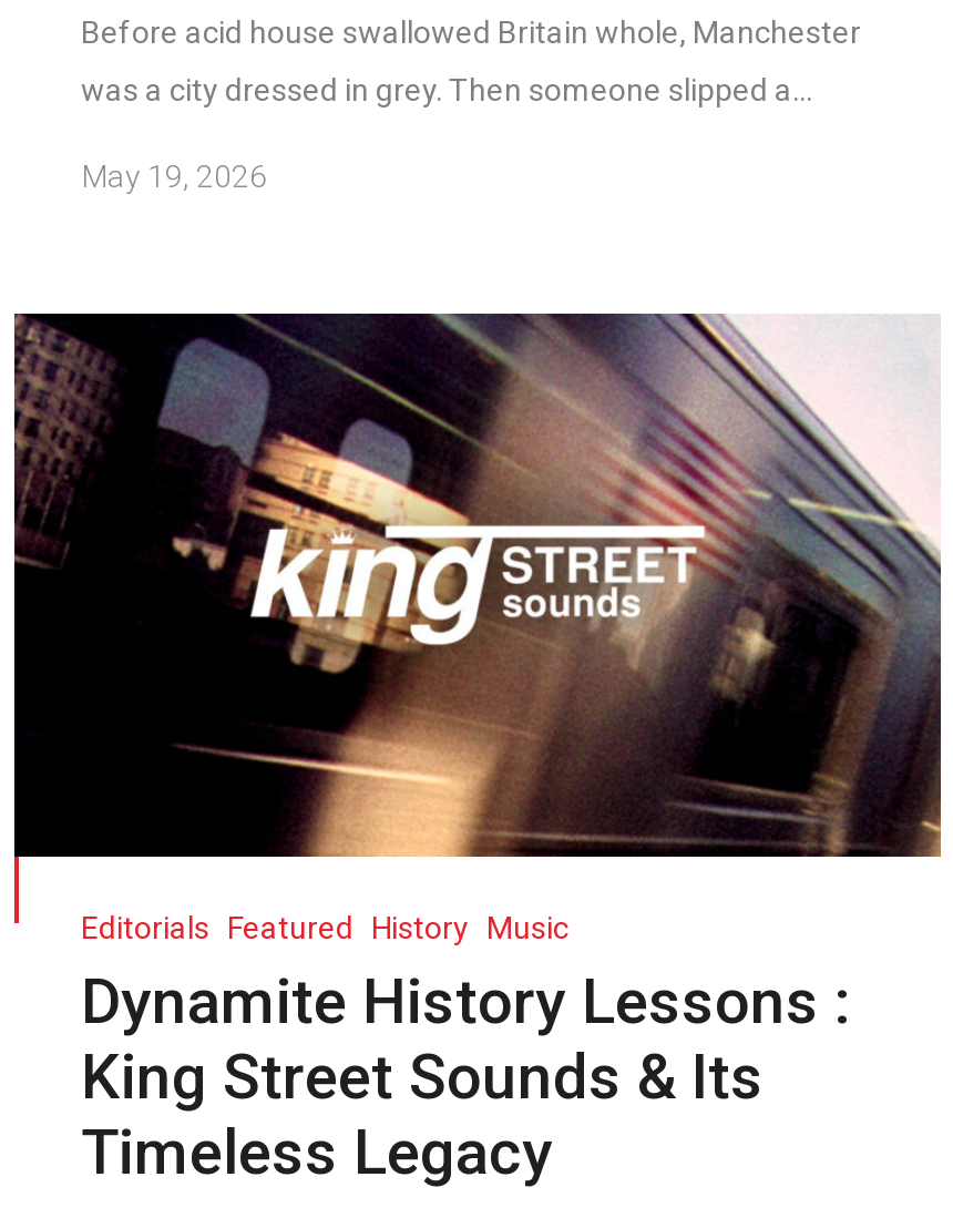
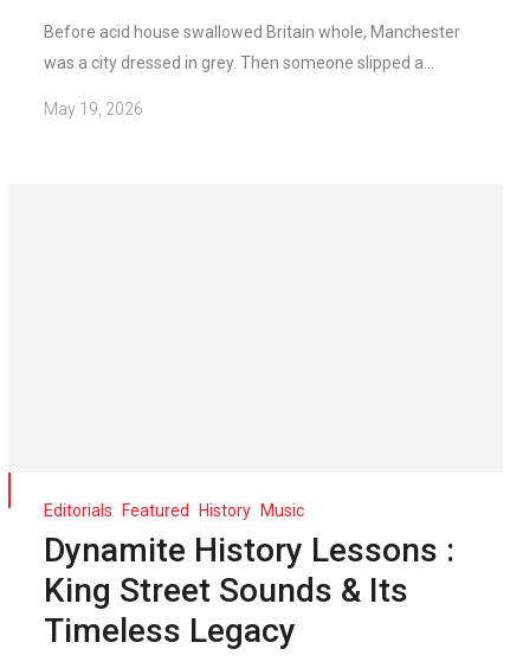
[12,311,943,859] [image] -> none

